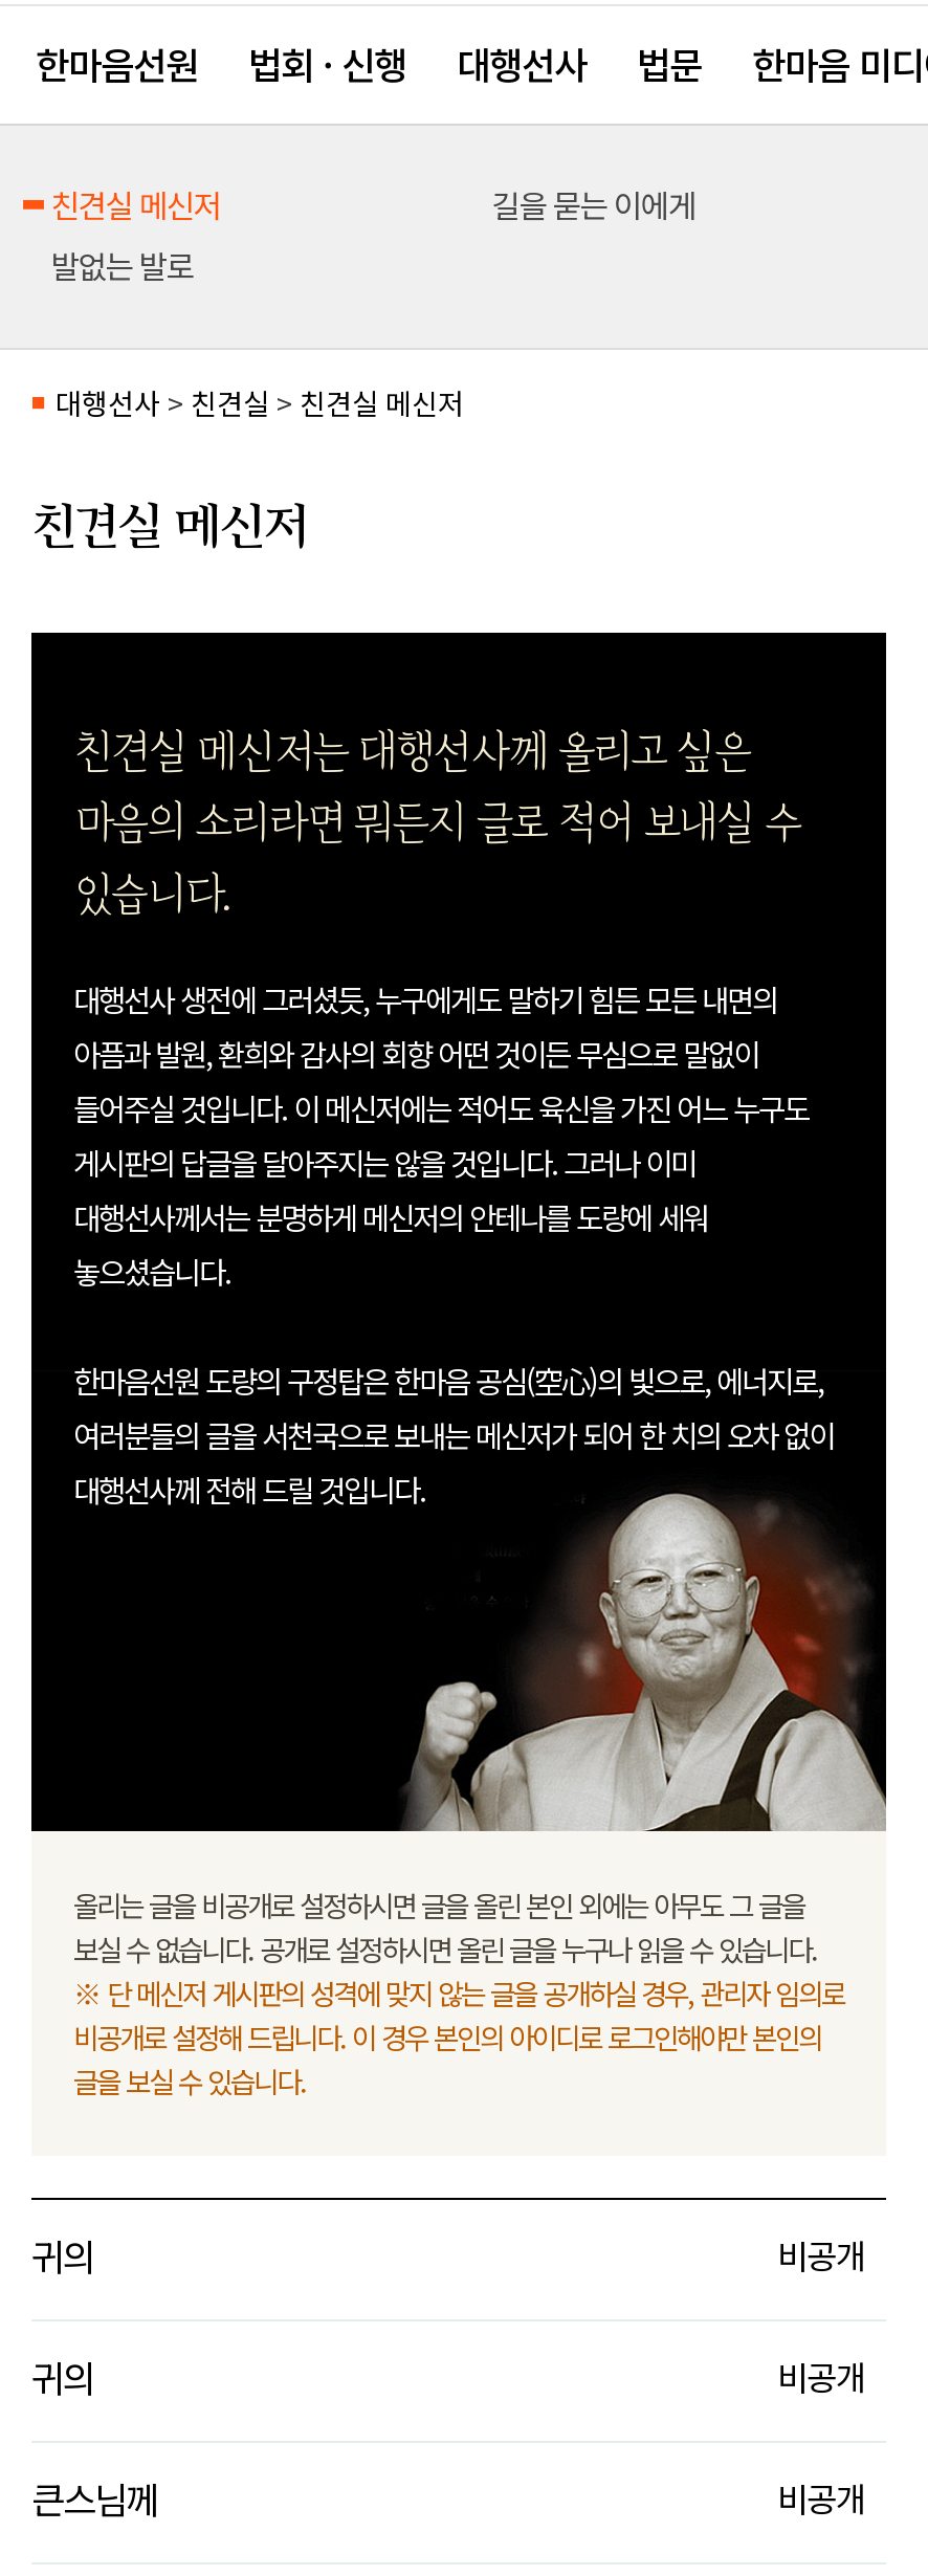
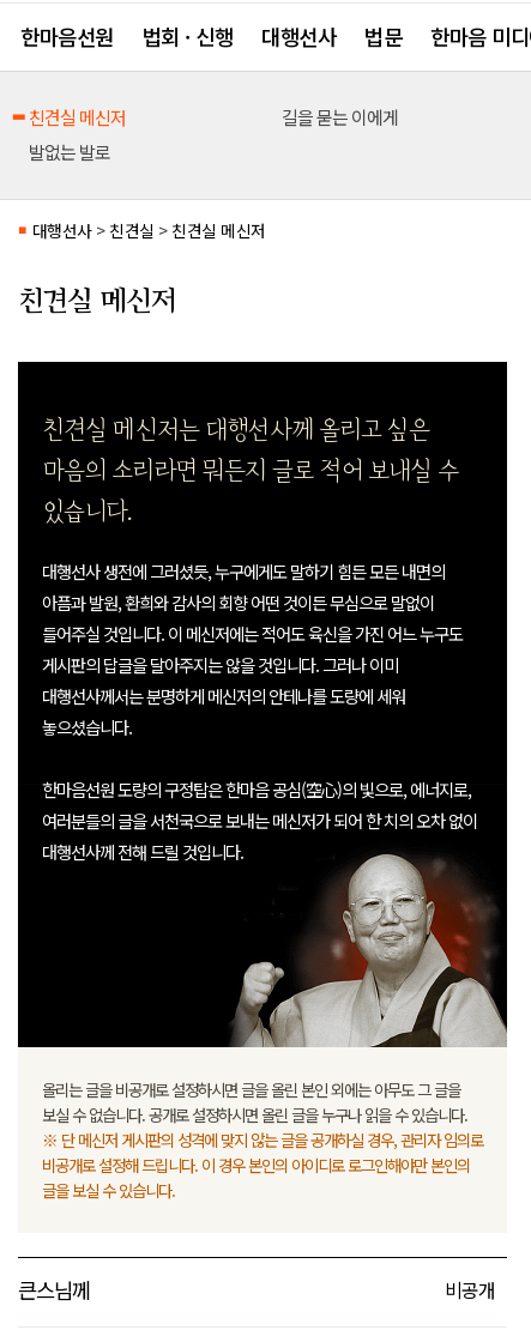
[31,2229,865,2403] 귀의 | 비공개 | 귀의 | 비공개 -> none

